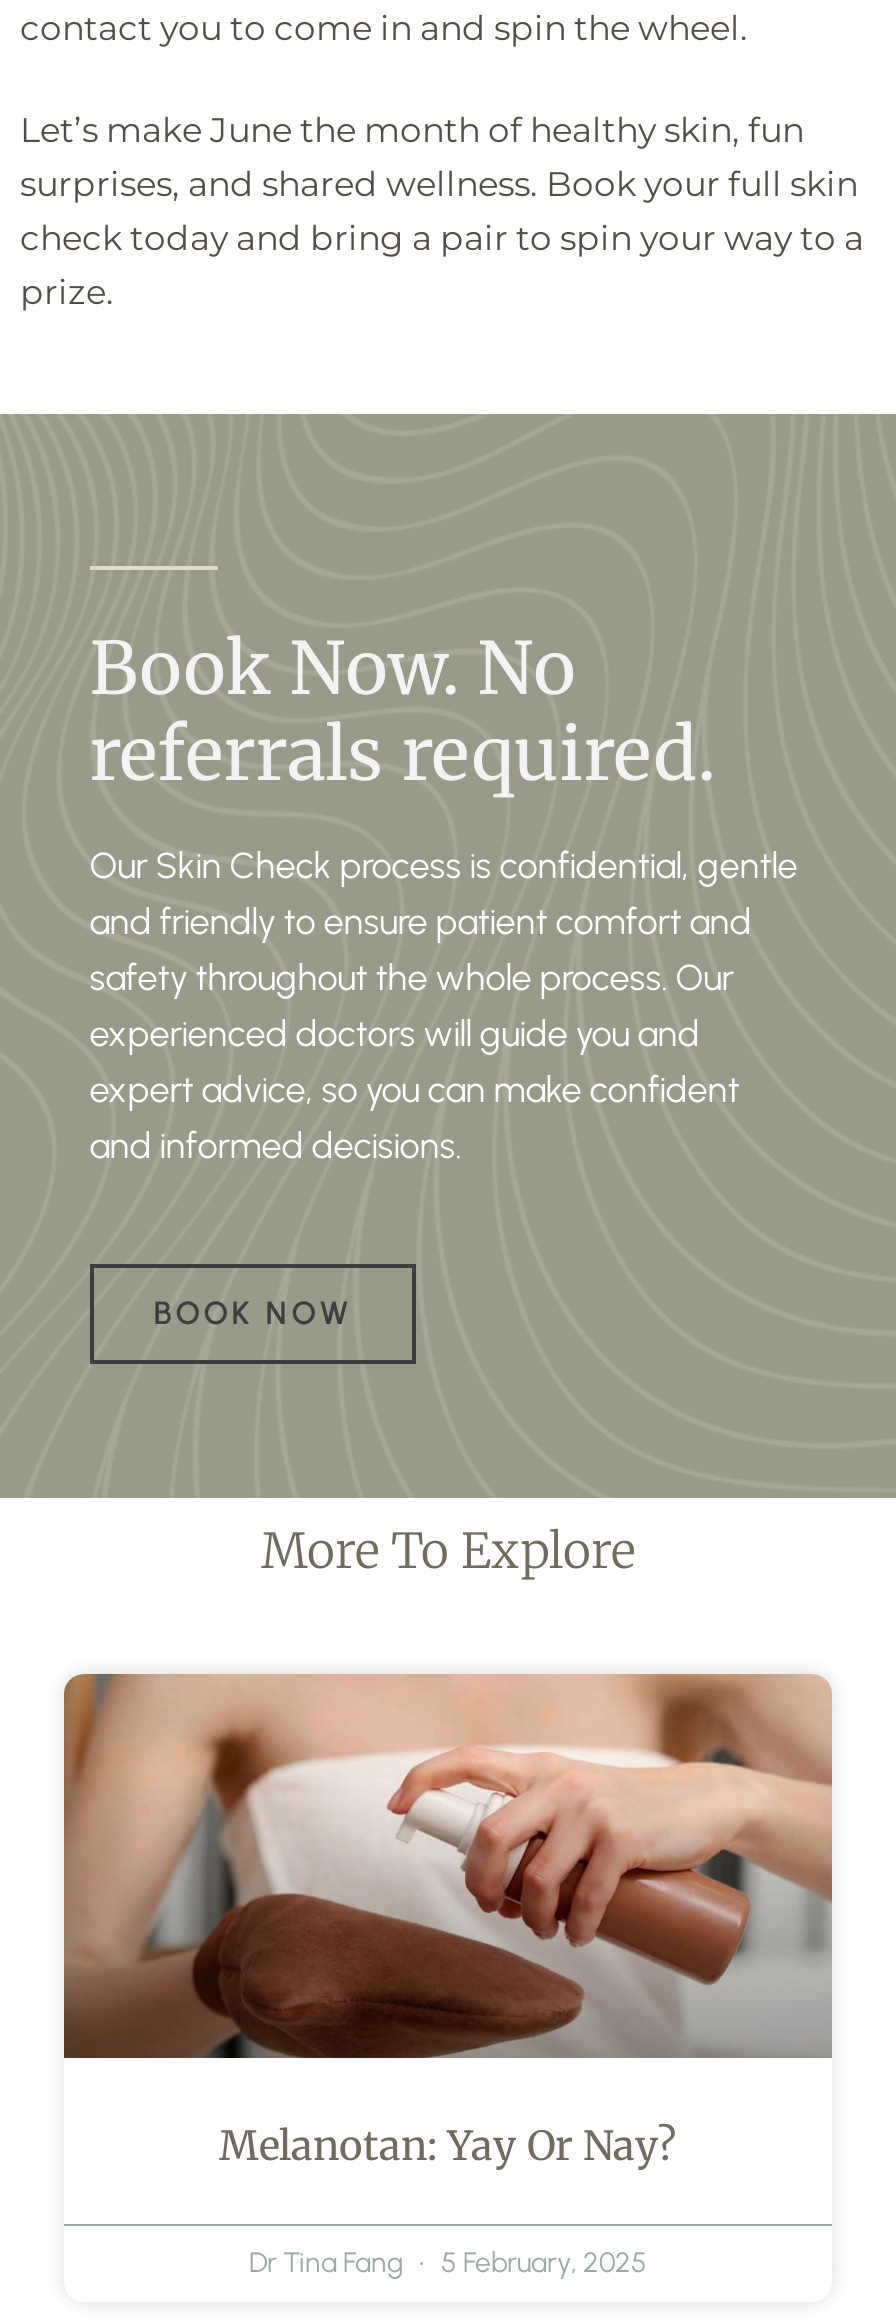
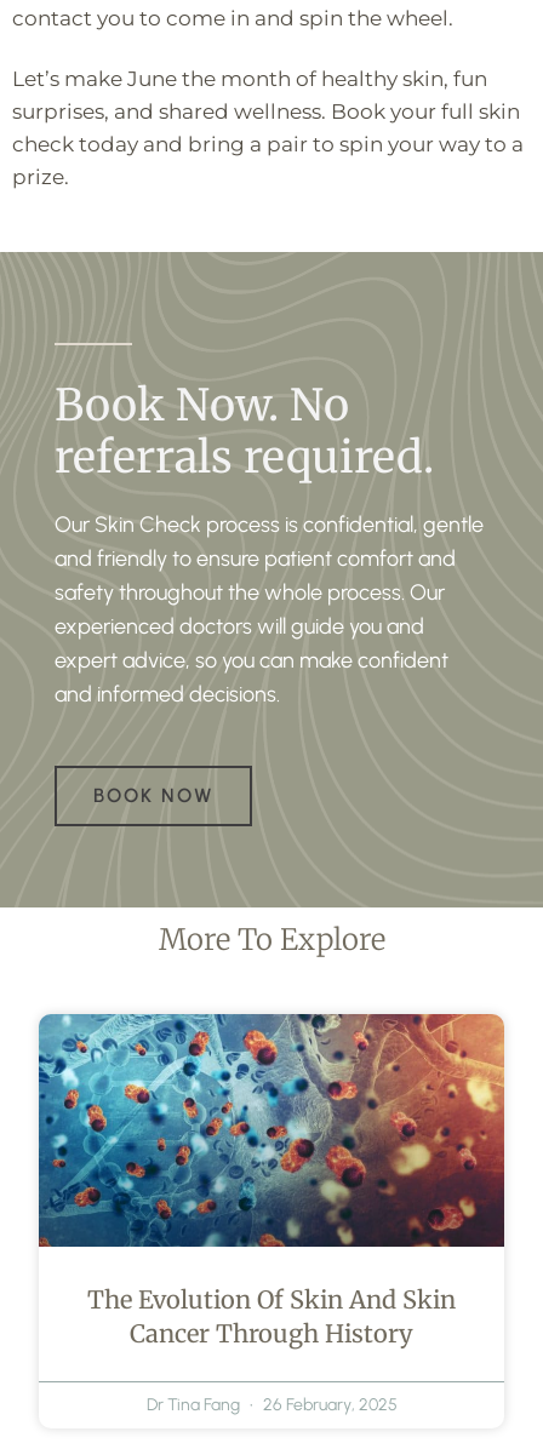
[62,1672,832,2170] [image] | Melanotan: Yay Or Nay? -> [38,1013,504,1348] [image] | The Evolution Of Skin And Skin | Cancer Through History
[249,2246,647,2280] Dr Tina Fang 5 February, 2025 -> [146,1394,397,1415] Dr Tina Fang 26 February, 2025

